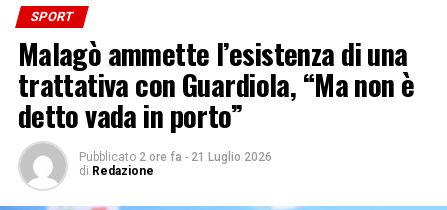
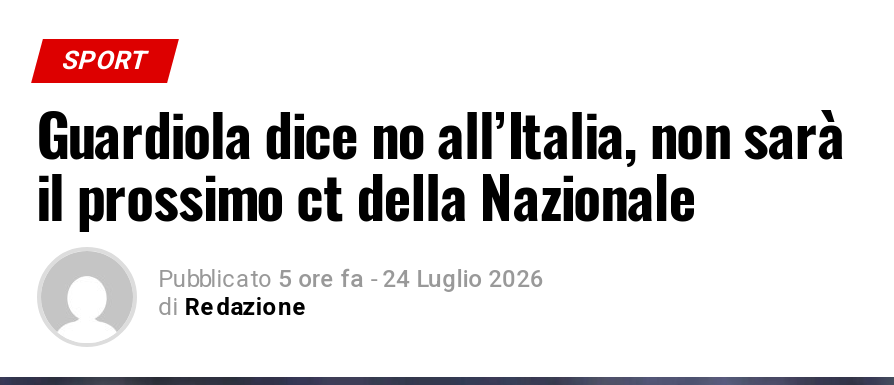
[18,32,414,164] Malagò ammette l’esistenza di una | trattativa con Guardiola, “Ma non è | detto vada in porto” | Pubblicato 2 ore fa - 21 Luglio 2026 -> [36,90,845,292] Guardiola dice no all’Italia, non sarà | il prossimo ct della Nazionale | Pubblicato 5 ore fa - 24 Luglio 2026

